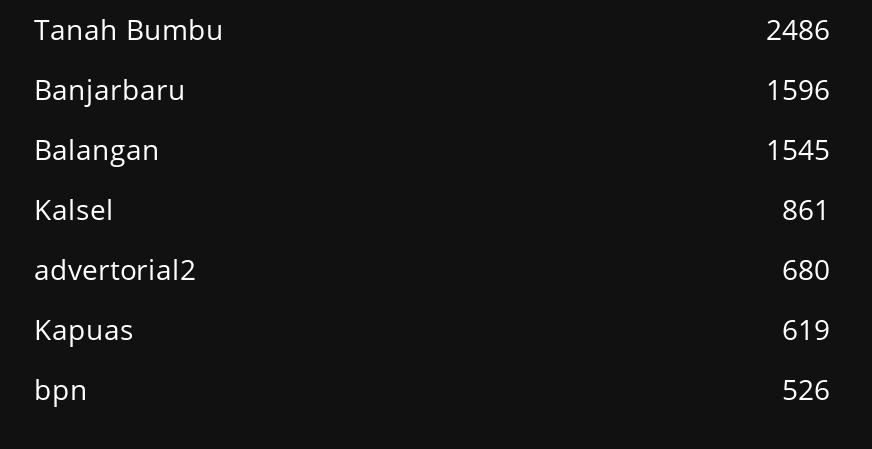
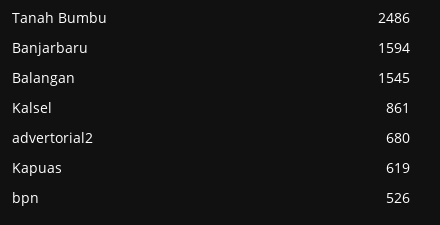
[766,71,830,109] 1596 -> [378,38,410,57] 1594

